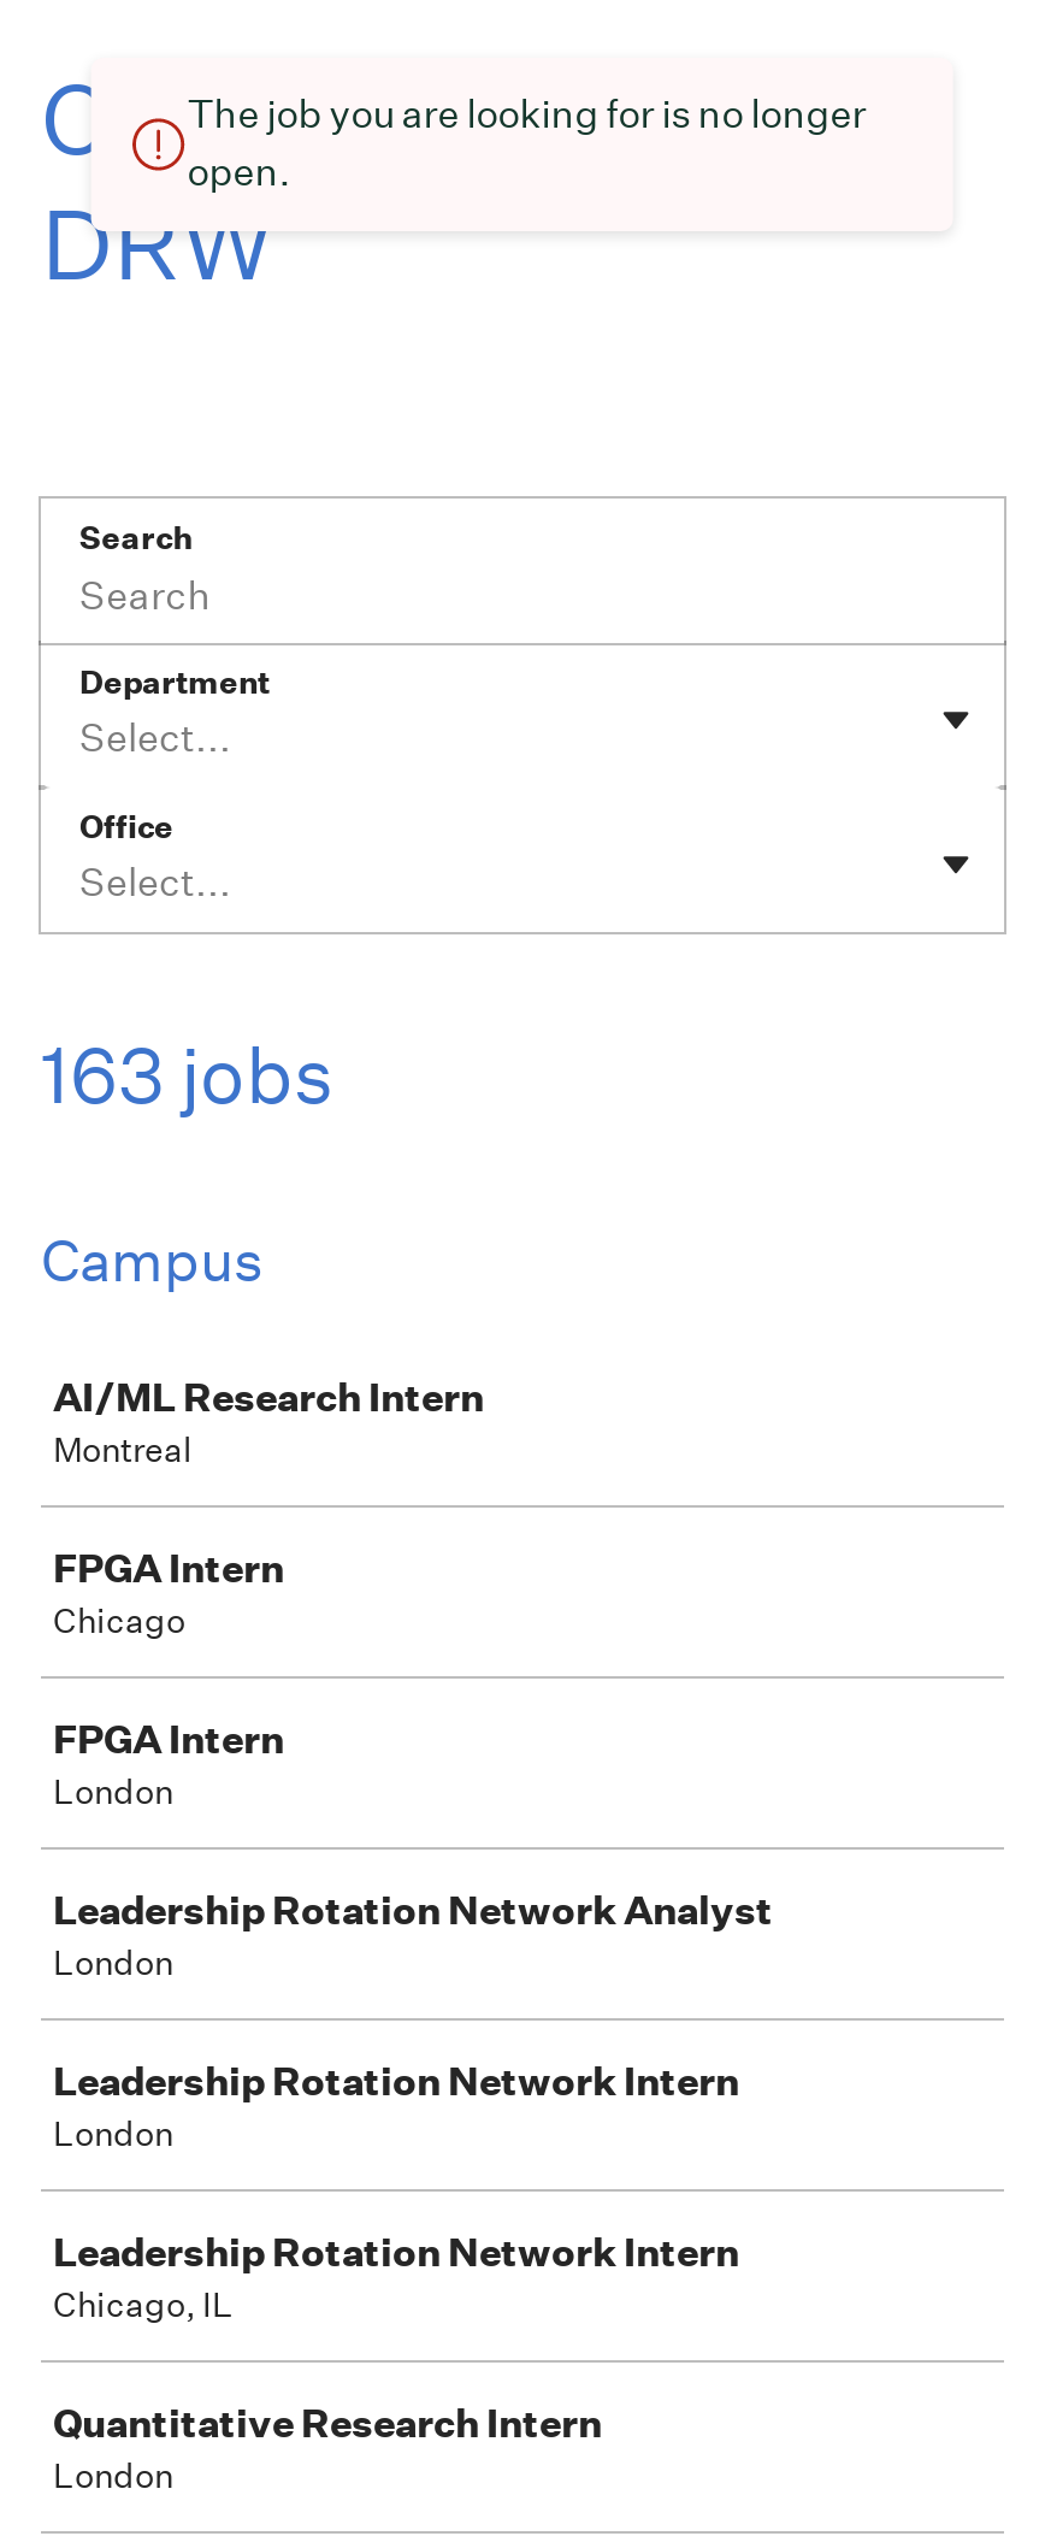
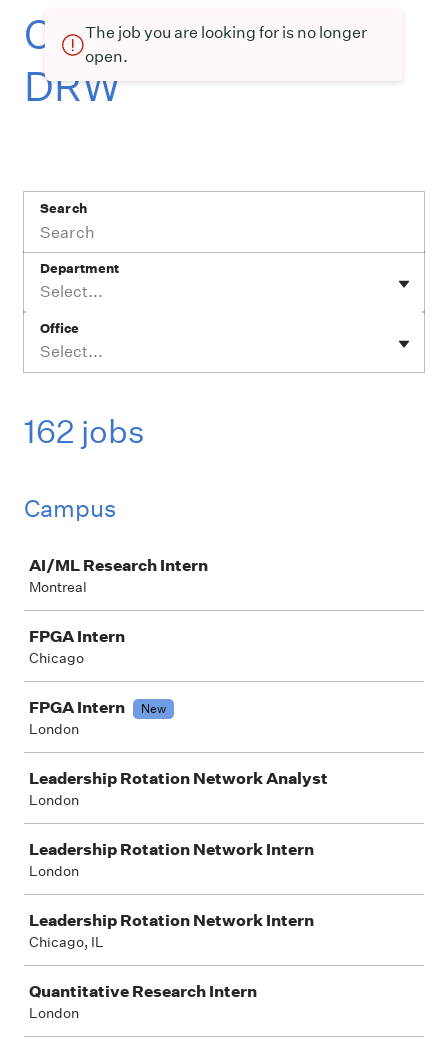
[41,1028,335,1122] 163 jobs -> [24,412,145,451] 162 jobs
none -> [141,700,166,717] New

